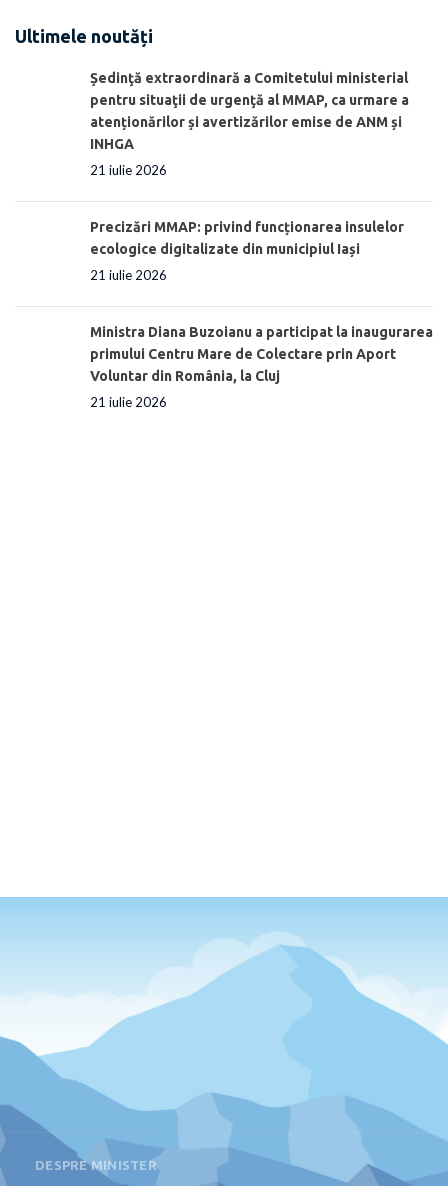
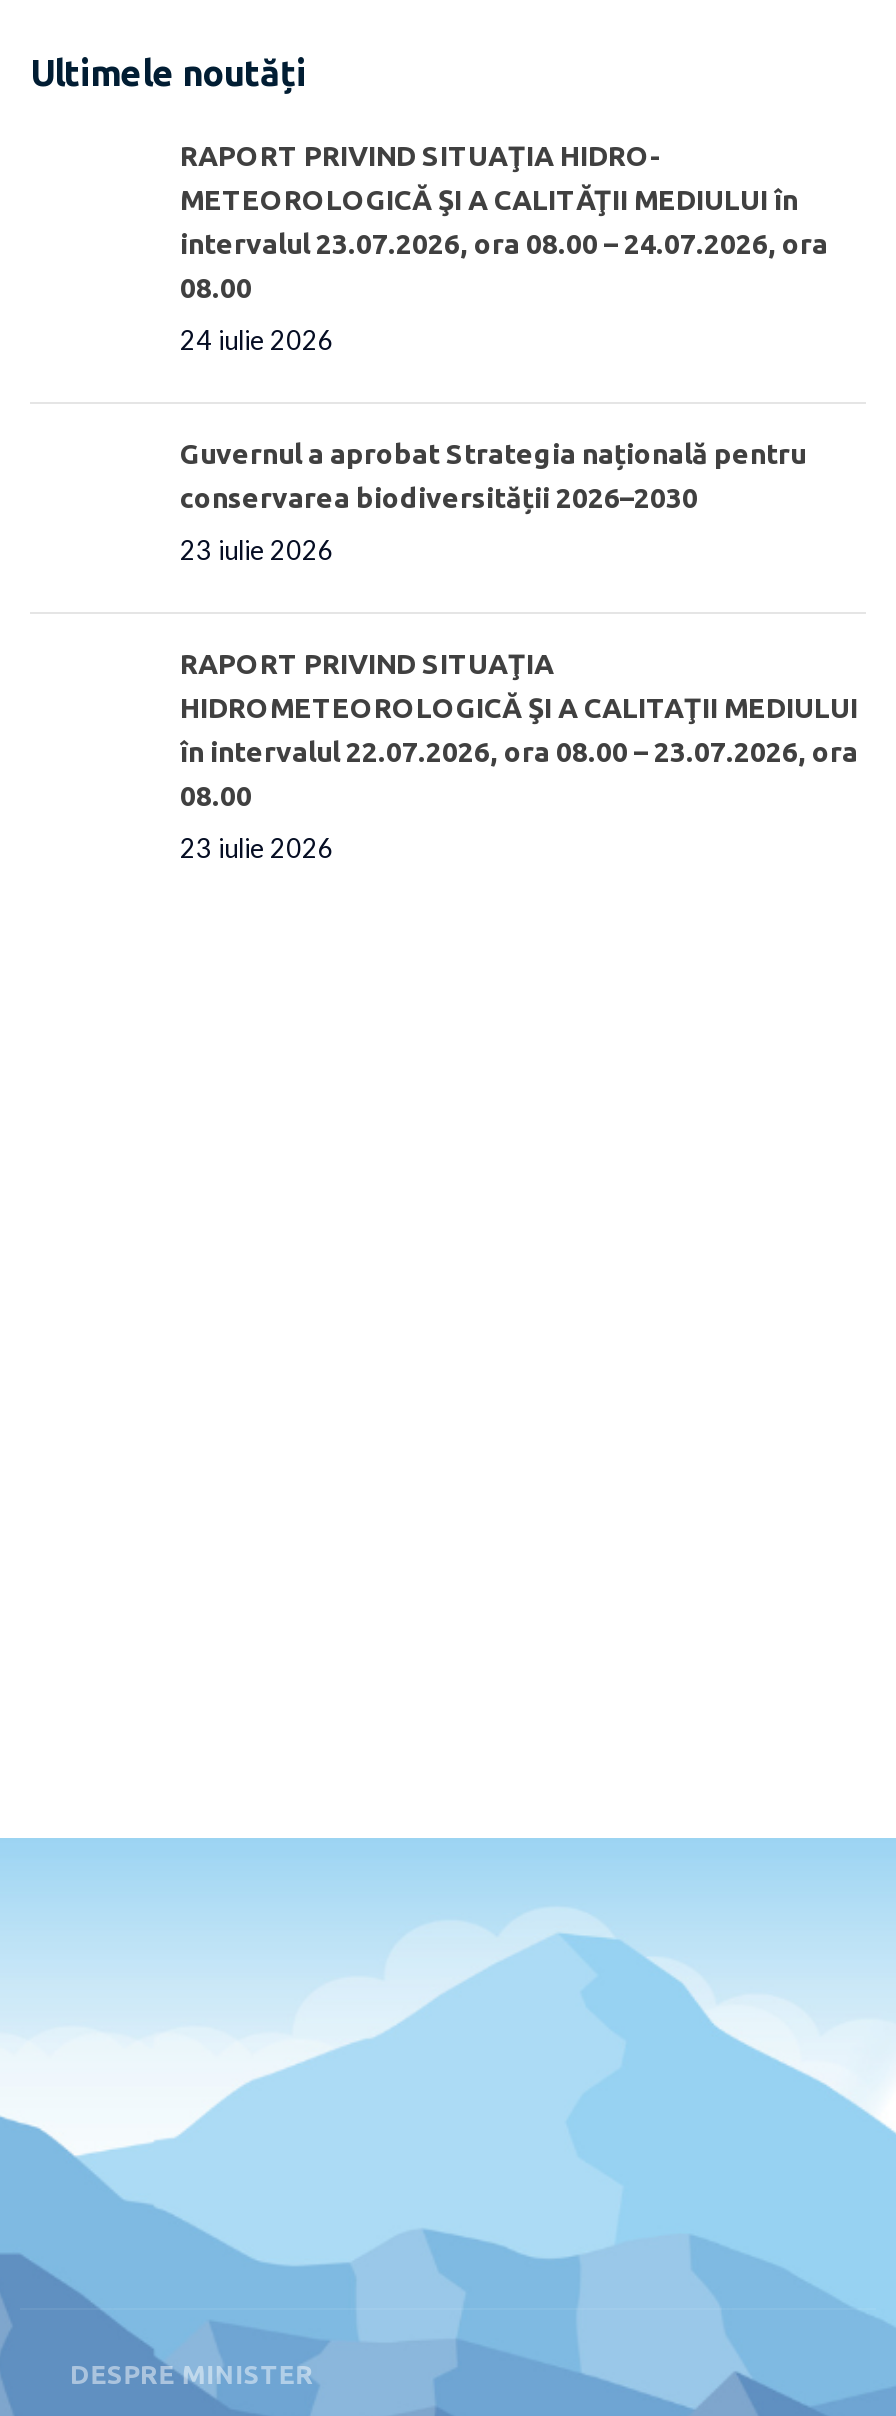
[90,70,409,152] Ședinţă extraordinară a Comitetului ministerial | pentru situaţii de urgenţă al MMAP, ca urmare a | atenționărilor și avertizărilor emise de ANM și | INHGA -> [180,140,828,304] RAPORT PRIVIND SITUAŢIA HIDRO- | METEOROLOGICĂ ŞI A CALITĂŢII MEDIULUI în | intervalul 23.07.2026, ora 08.00 – 24.07.2026, ora | 08.00
[90,162,167,178] 21 iulie 2026 -> [180,324,334,356] 24 iulie 2026
[90,219,404,257] Precizări MMAP: privind funcționarea insulelor | ecologice digitalizate din municipiul Iași -> [180,438,806,514] Guvernul a aprobat Strategia națională pentru | conservarea biodiversității 2026–2030
[90,267,167,283] 21 iulie 2026 -> [180,534,334,566] 23 iulie 2026
[90,324,433,384] Ministra Diana Buzoianu a participat la inaugurarea | primului Centru Mare de Colectare prin Aport | Voluntar din România, la Cluj -> [180,648,858,812] RAPORT PRIVIND SITUAŢIA | HIDROMETEOROLOGICĂ ŞI A CALITAŢII MEDIULUI | în intervalul 22.07.2026, ora 08.00 – 23.07.2026, ora | 08.00
[90,394,167,410] 21 iulie 2026 -> [180,832,334,864] 23 iulie 2026

